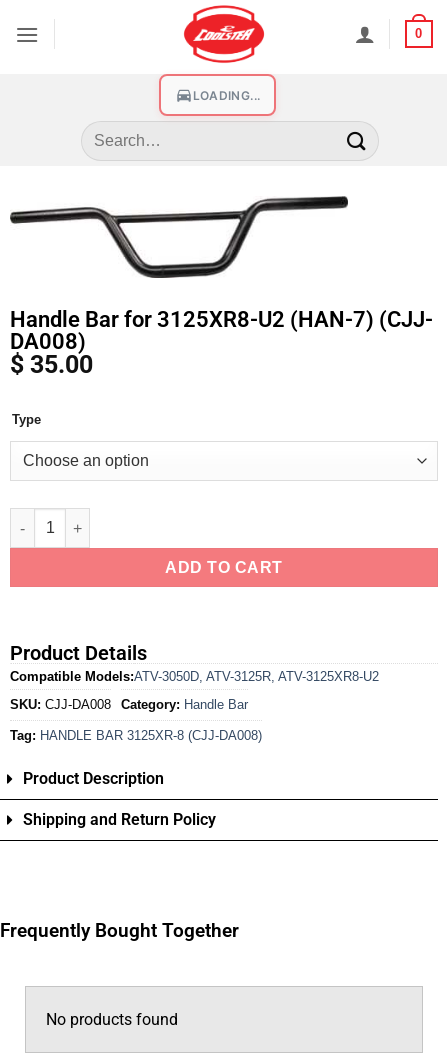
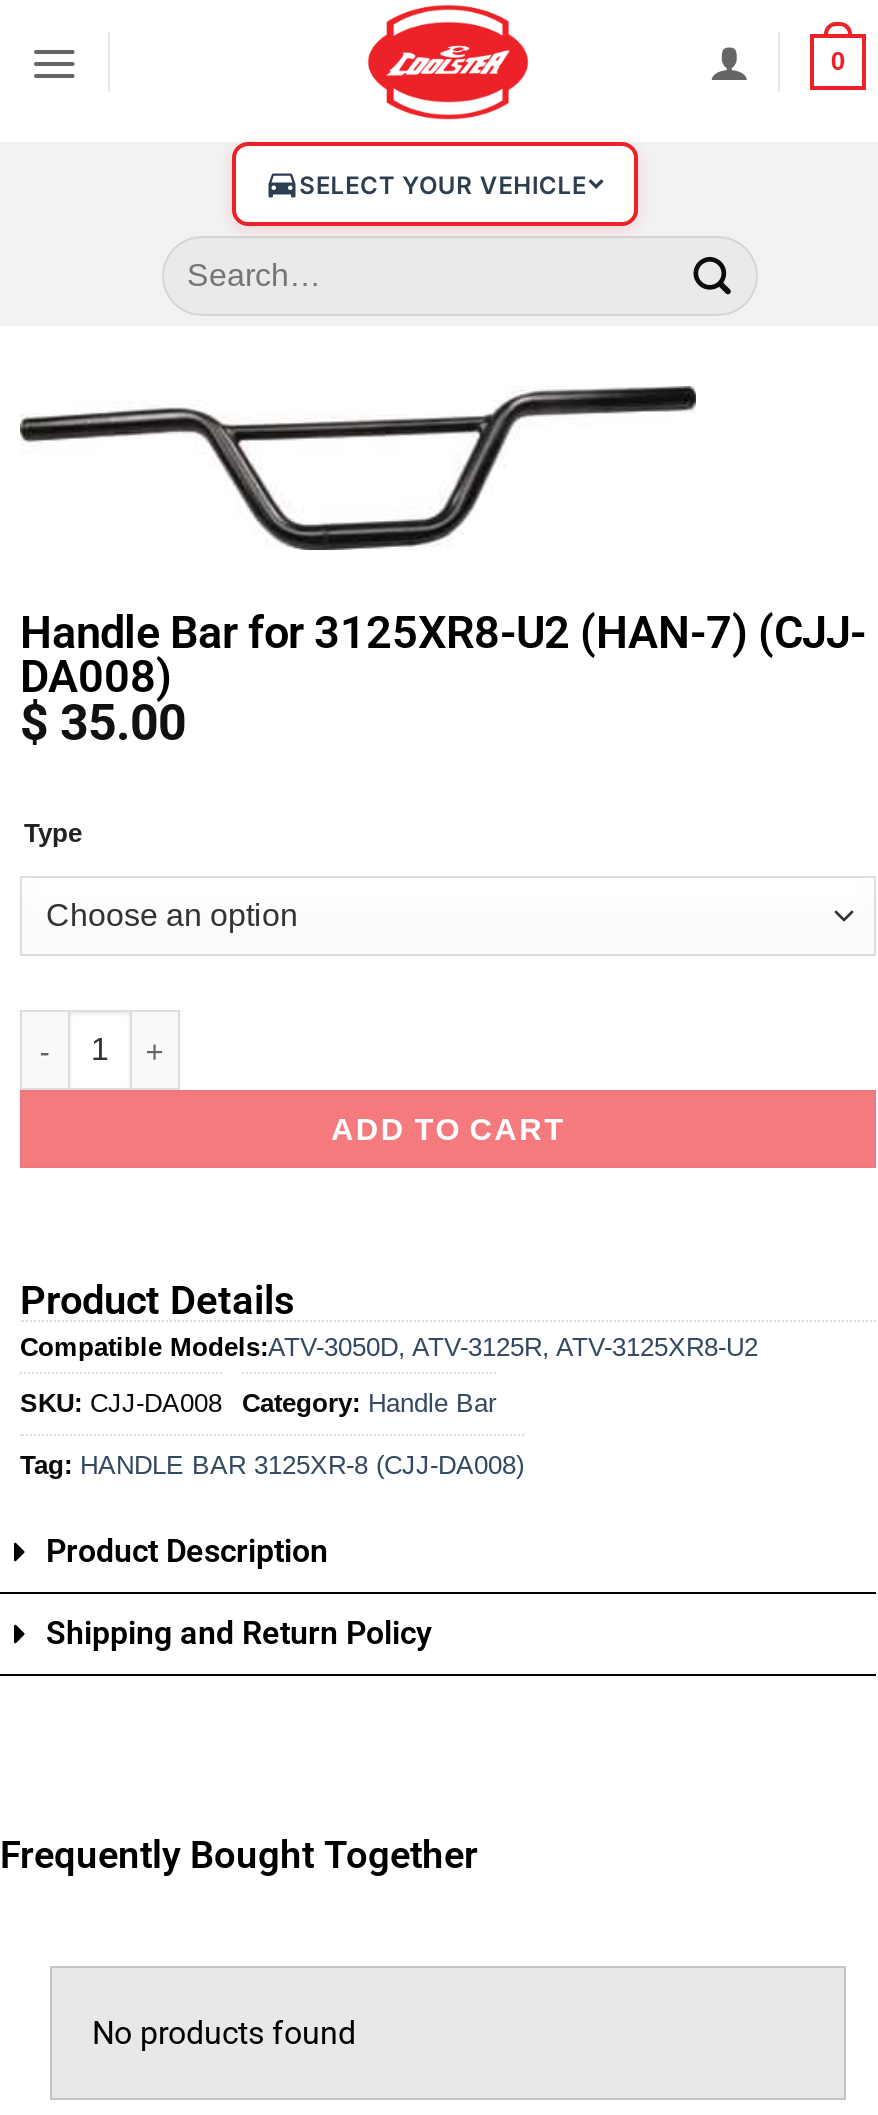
[193,87,260,102] LOADING... -> [299,169,587,199] SELECT YOUR VEHICLE

